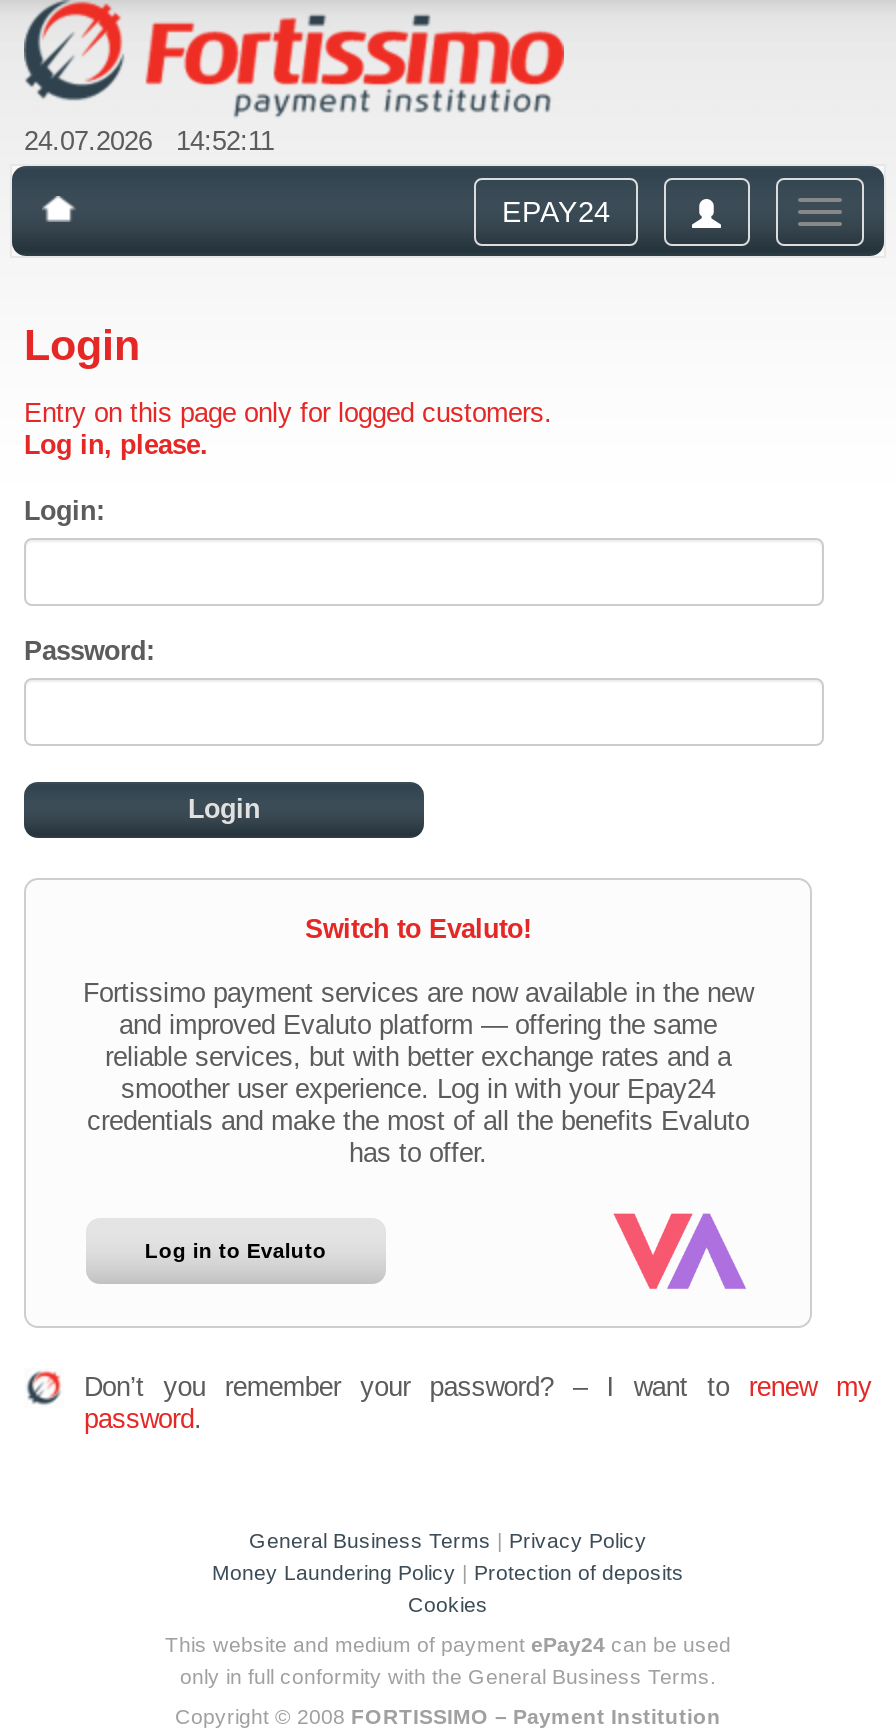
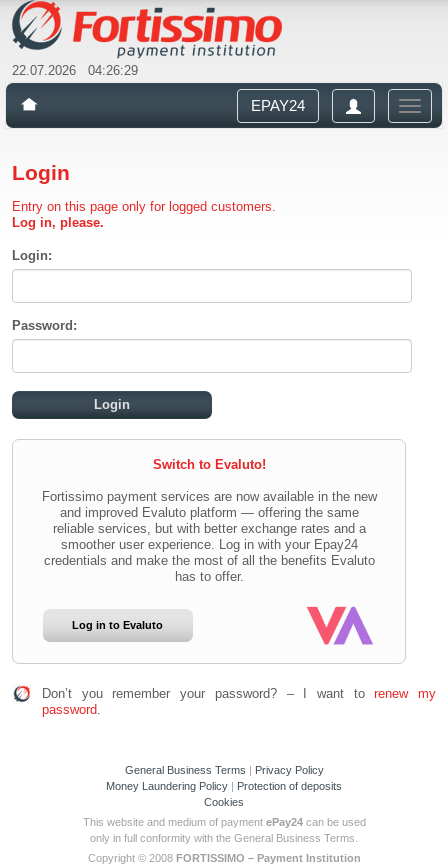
[24,126,152,156] 24.07.2026 -> [12,63,76,78] 22.07.2026
[176,126,274,156] 14:52:11 -> [88,63,138,78] 04:26:29

